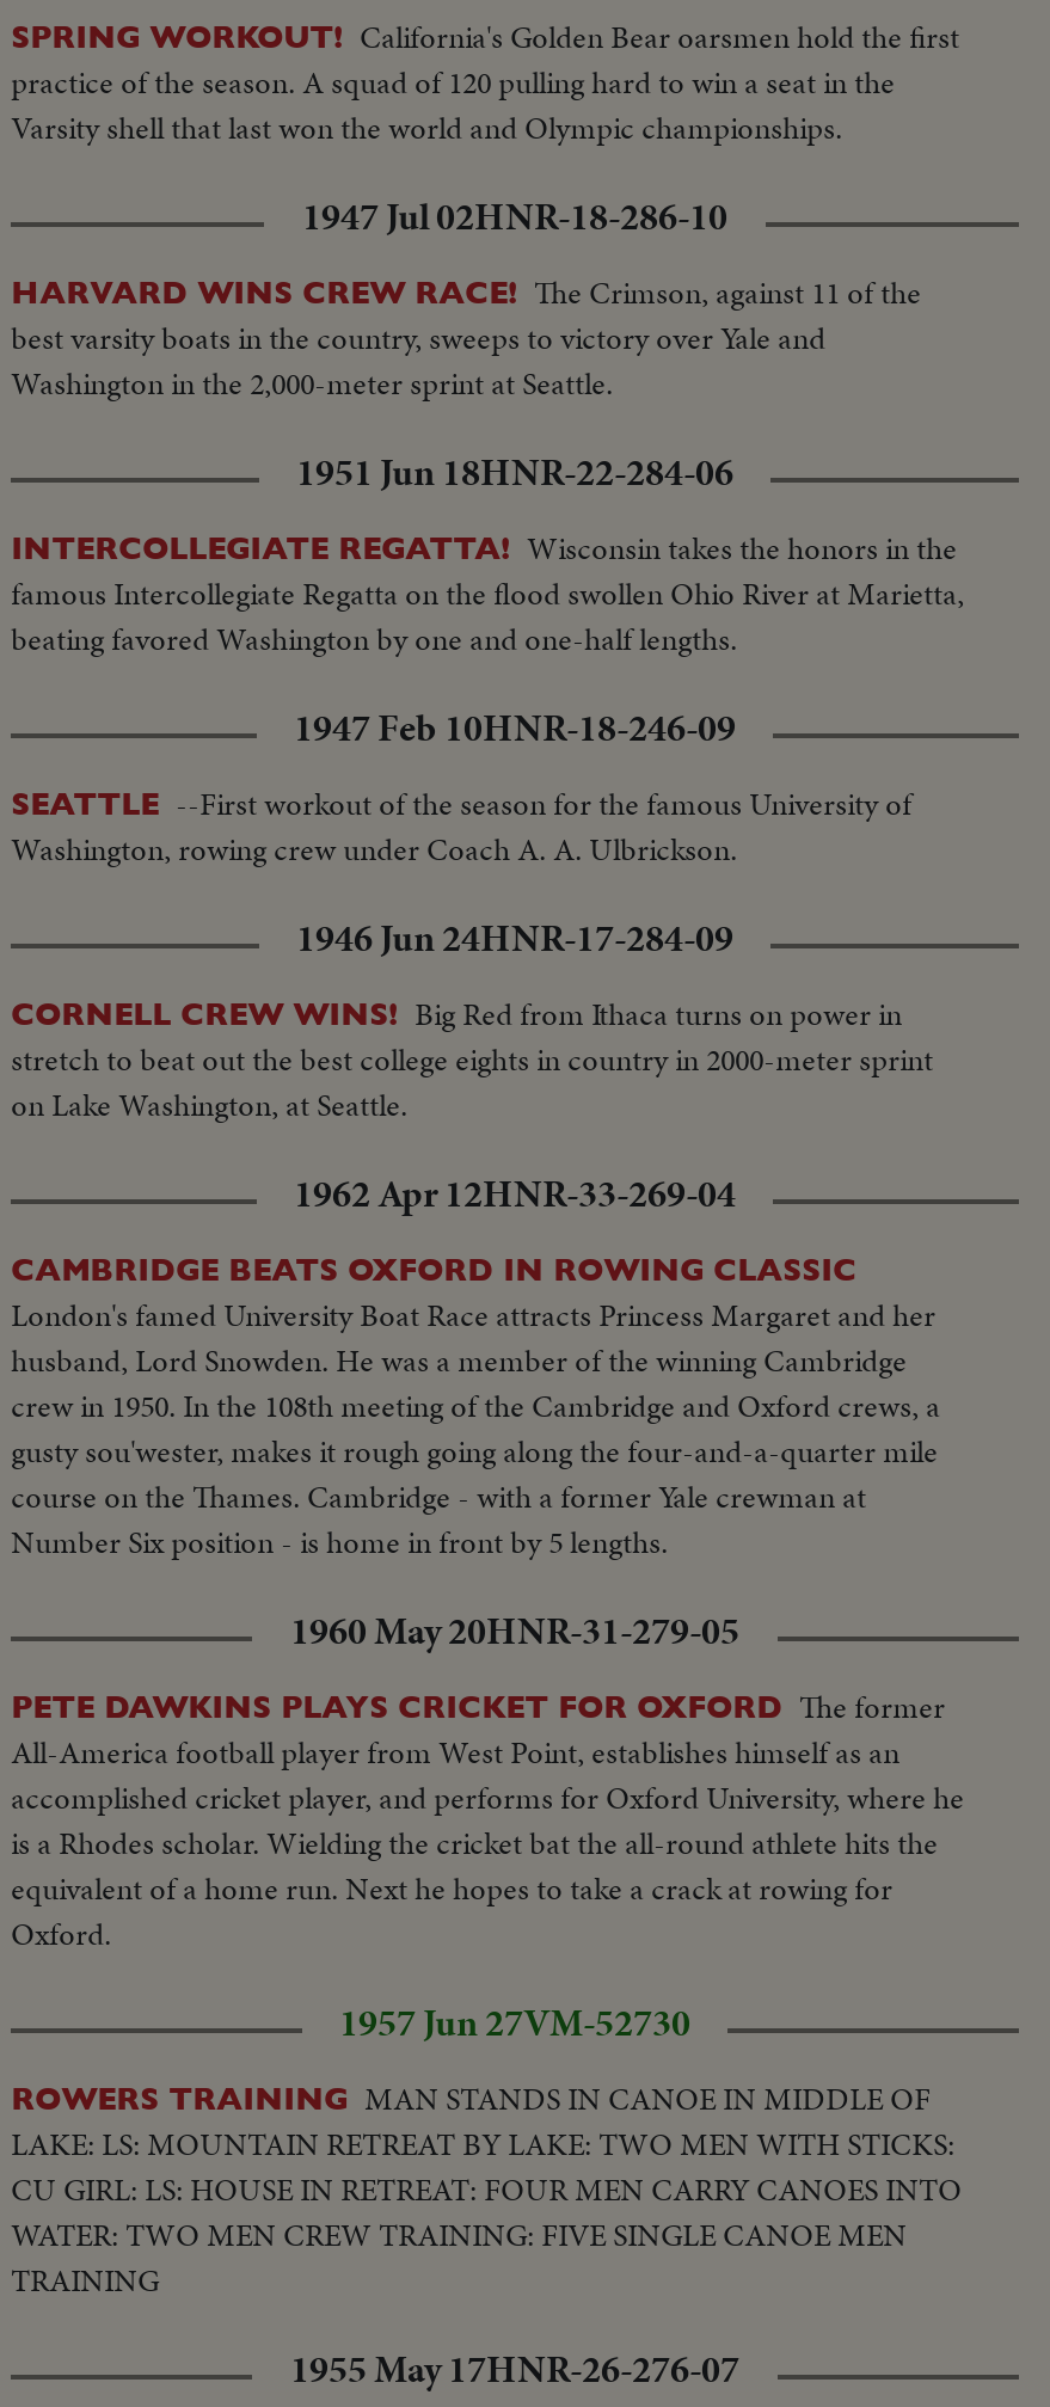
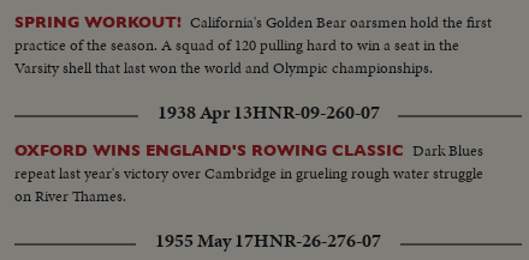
[11,190,964,2303] 1947 Jul 02HNR-18-286-10 | HARVARD WINS CREW RACE! The Crimson, against 11 of the | best varsity boats in the country, sweeps to victory over Yale and | Washington in the 2,000-meter sprint at Seattle. | 1951 Jun 18HNR-22-284-06 | INTERCOLLEGIATE REGATTA! Wisconsin takes the honors in the | famous Intercollegiate Regatta on the flood swollen Ohio River at Marietta, | beating favored Washington by one and one-half lengths. | 1947 Feb 10HNR-18-246-09 | SEATTLE --First workout of the season for the famous University of | Washington, rowing crew under Coach A. A. Ulbrickson. | 1946 Jun 24HNR-17-284-09 | CORNELL CREW WINS! Big Red from Ithaca turns on power in | stretch to beat out the best college eights in country in 2000-meter sprint | on Lake Washington, at Seattle. | 1962 Apr 12HNR-33-269-04 | CAMBRIDGE BEATS OXFORD IN ROWING CLASSIC | London's famed University Boat Race attracts Princess Margaret and her | husband, Lord Snowden. He was a member of the winning Cambridge | crew in 1950. In the 108th meeting of the Cambridge and Oxford crews, a | gusty sou'wester, makes it rough going along the four-and-a-quarter mile | course on the Thames. Cambridge - with a former Yale crewman at | Number Six position - is home in front by 5 lengths. | 1960 May 20HNR-31-279-05 | PETE DAWKINS PLAYS CRICKET FOR OXFORD The former | All-America football player from West Point, establishes himself as an | accomplished cricket player, and performs for Oxford University, where he | is a Rhodes scholar. Wielding the cricket bat the all-round athlete hits the | equivalent of a home run. Next he hopes to take a crack at rowing for | Oxford. | 1957 Jun 27VM-52730 | ROWERS TRAINING MAN STANDS IN CANOE IN MIDDLE OF | LAKE: LS: MOUNTAIN RETREAT BY LAKE: TWO MEN WITH STICKS: | CU GIRL: LS: HOUSE IN RETREAT: FOUR MEN CARRY CANOES INTO | WATER: TWO MEN CREW TRAINING: FIVE SINGLE CANOE MEN | TRAINING -> [15,99,483,207] 1938 Apr 13HNR-09-260-07 | OXFORD WINS ENGLAND'S ROWING CLASSIC Dark Blues | repeat last year's victory over Cambridge in grueling rough water struggle | on River Thames.

